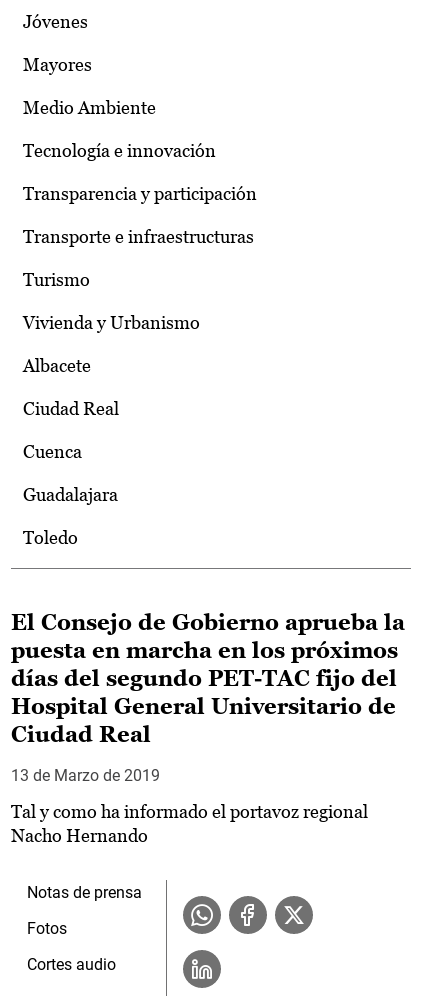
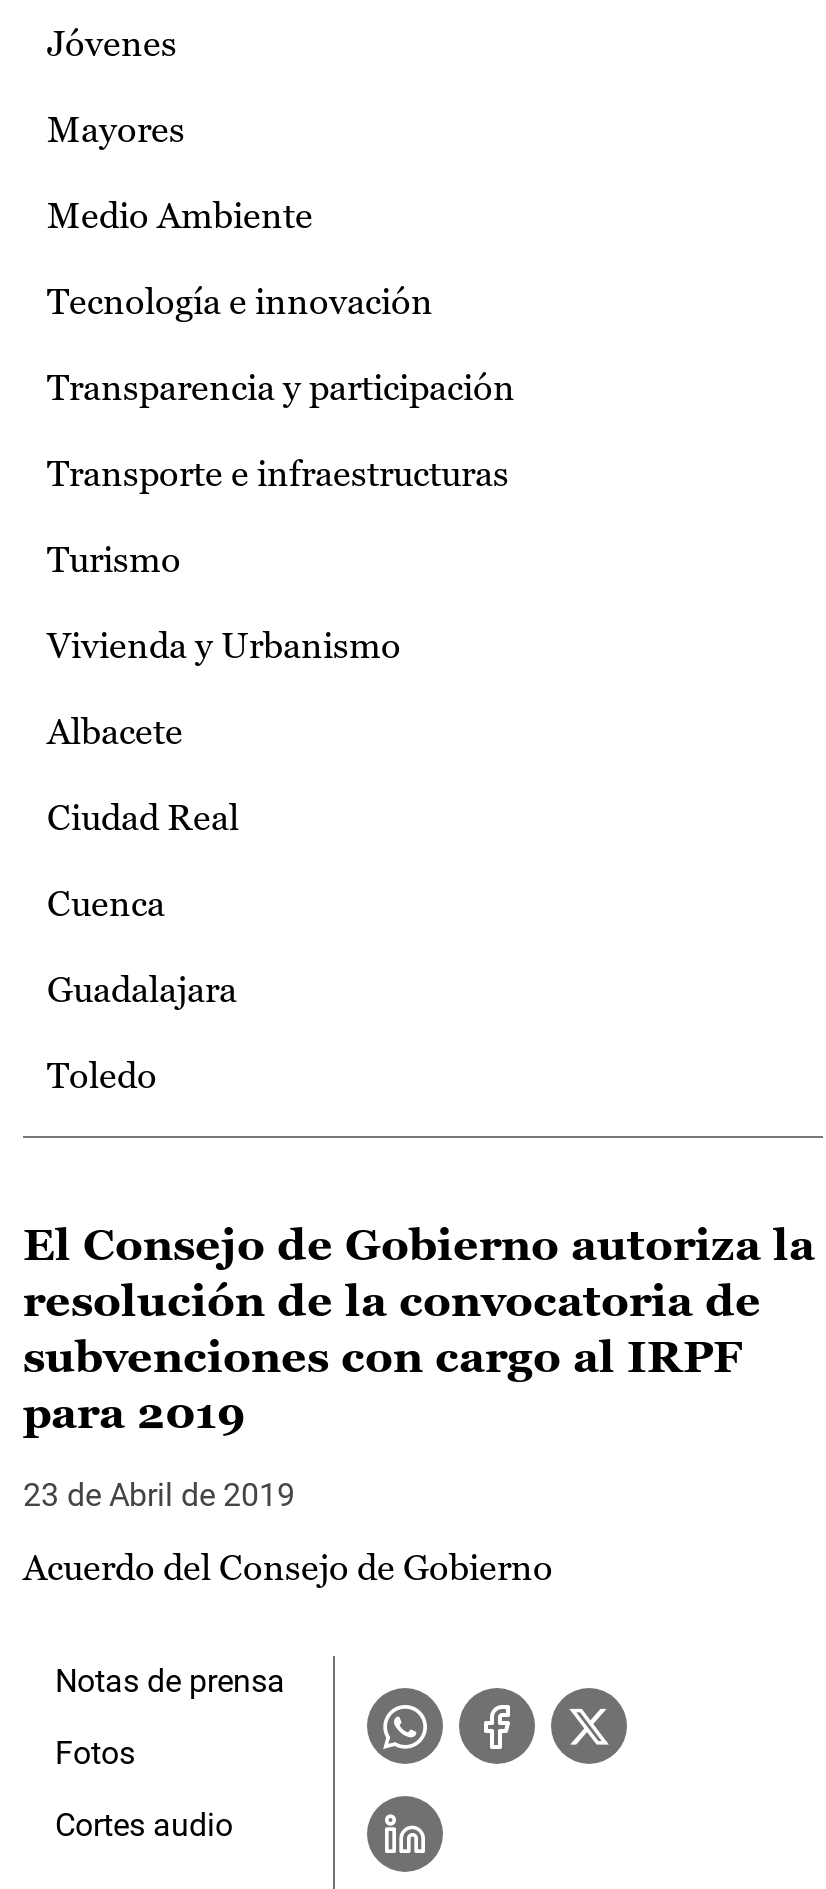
[11,610,405,747] El Consejo de Gobierno aprueba la | puesta en marcha en los próximos | días del segundo PET-TAC fijo del | Hospital General Universitario de | Ciudad Real -> [23,1220,815,1438] El Consejo de Gobierno autoriza la | resolución de la convocatoria de | subvenciones con cargo al IRPF | para 2019
[11,766,160,785] 13 de Marzo de 2019 -> [23,1476,295,1514] 23 de Abril de 2019
[11,801,368,846] Tal y como ha informado el portavoz regional | Nacho Hernando -> [23,1546,553,1588] Acuerdo del Consejo de Gobierno

